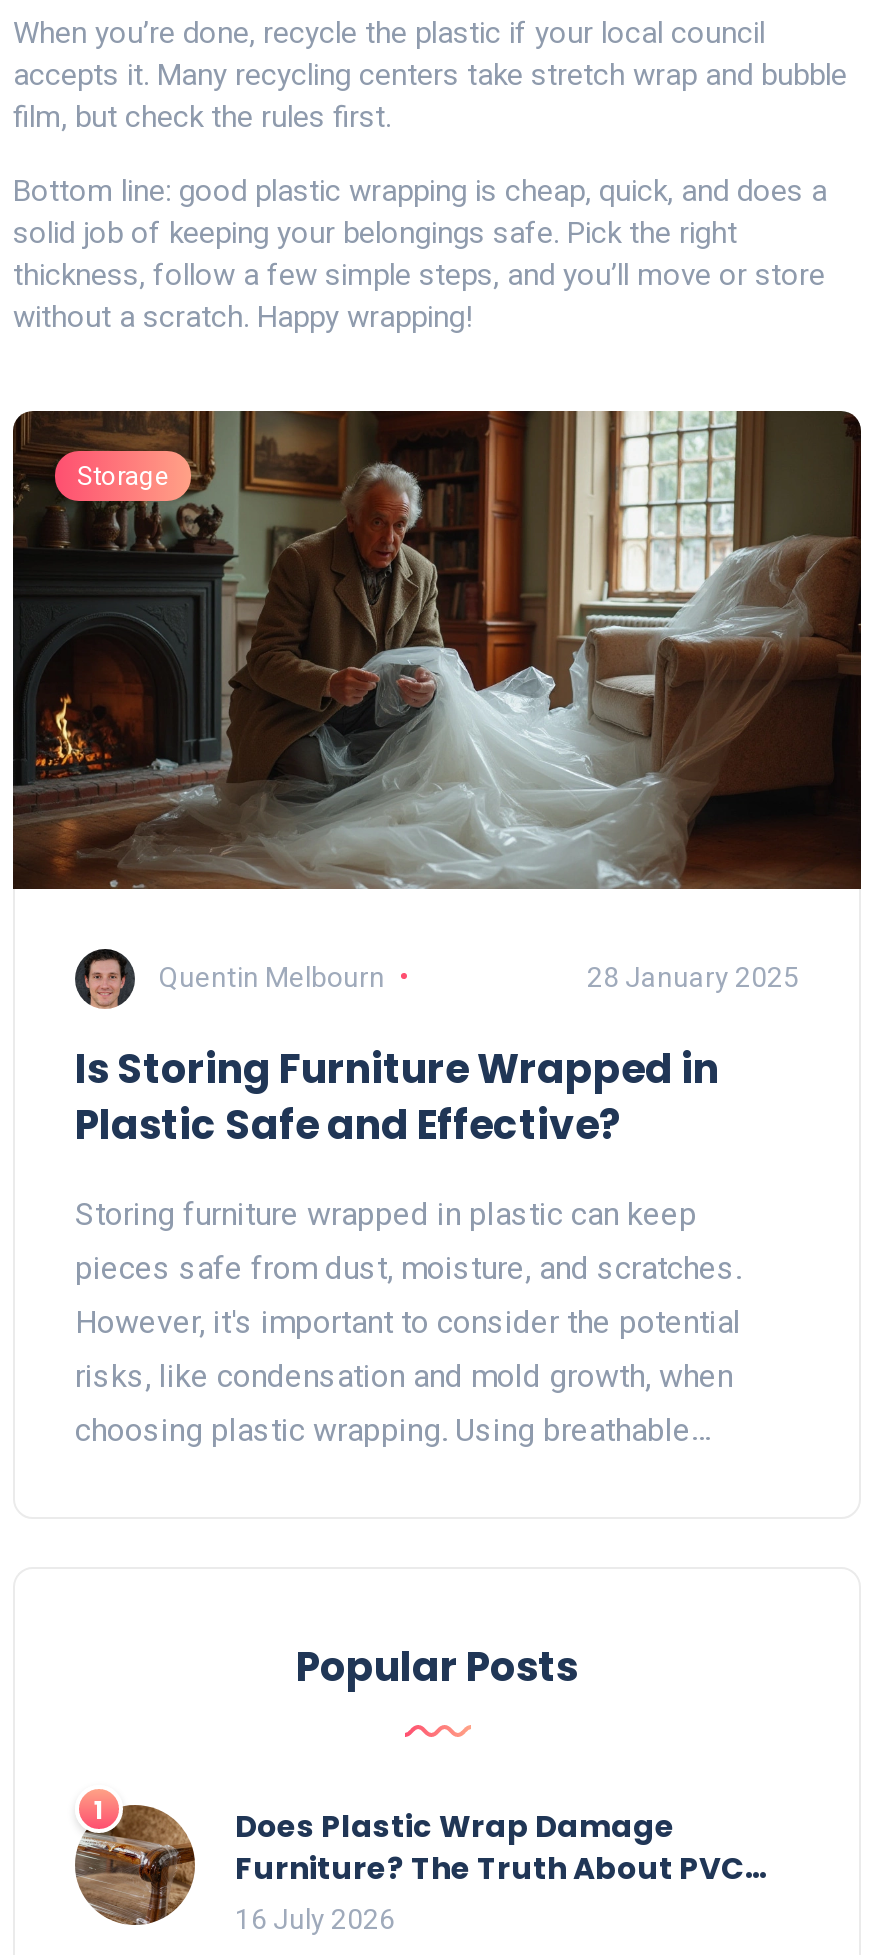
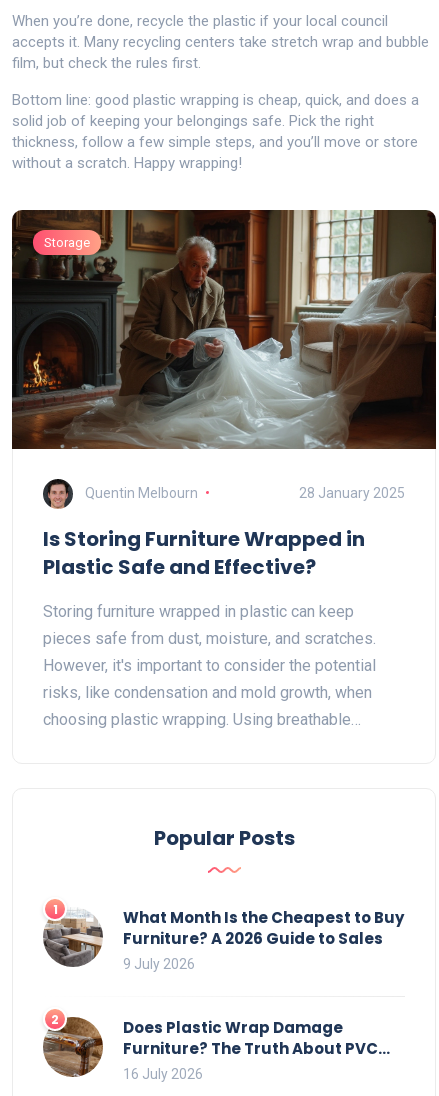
none -> [44,906,404,1027] [image] | What Month Is the Cheapest to Buy | Furniture? A 2026 Guide to Sales | 9 July 2026 | 2

